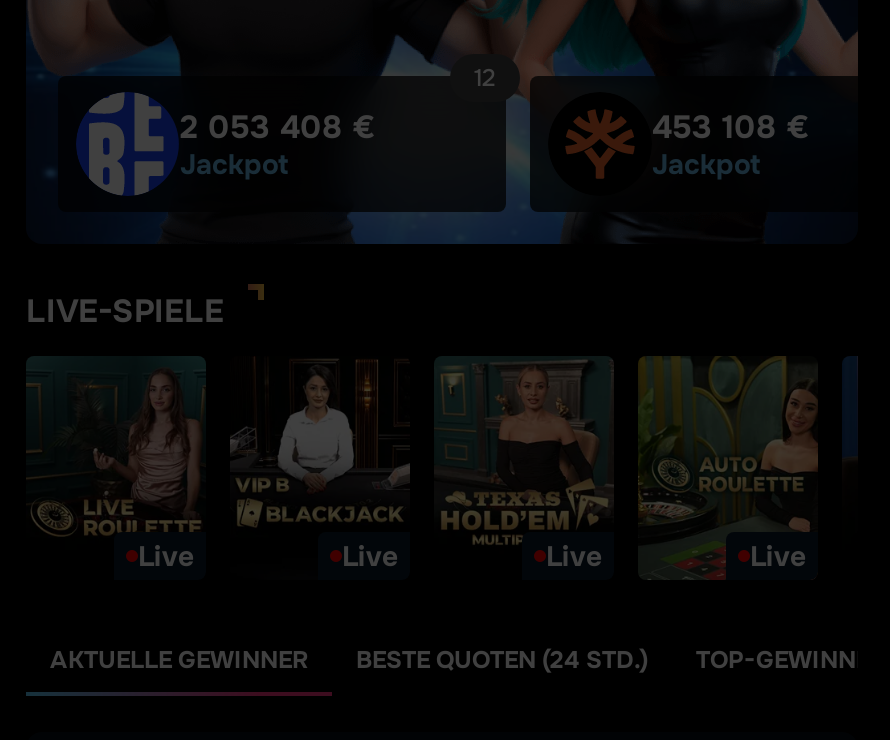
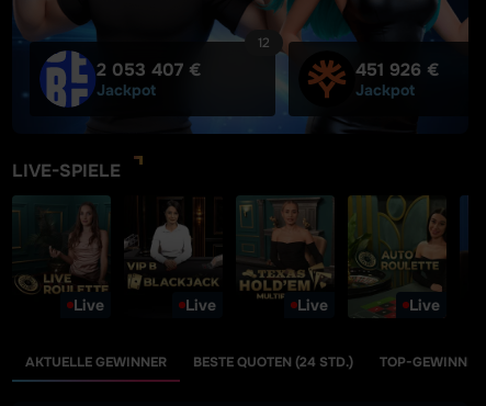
[180,106,376,148] 2 053 408 € -> [97,58,202,81] 2 053 407 €
[652,106,810,148] 453 108 € -> [355,58,440,81] 451 926 €

